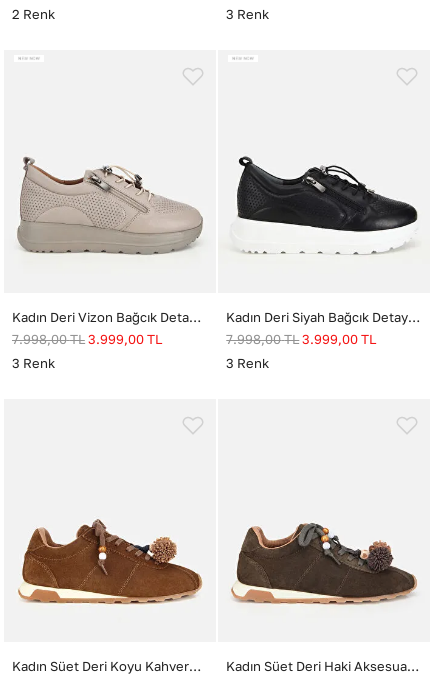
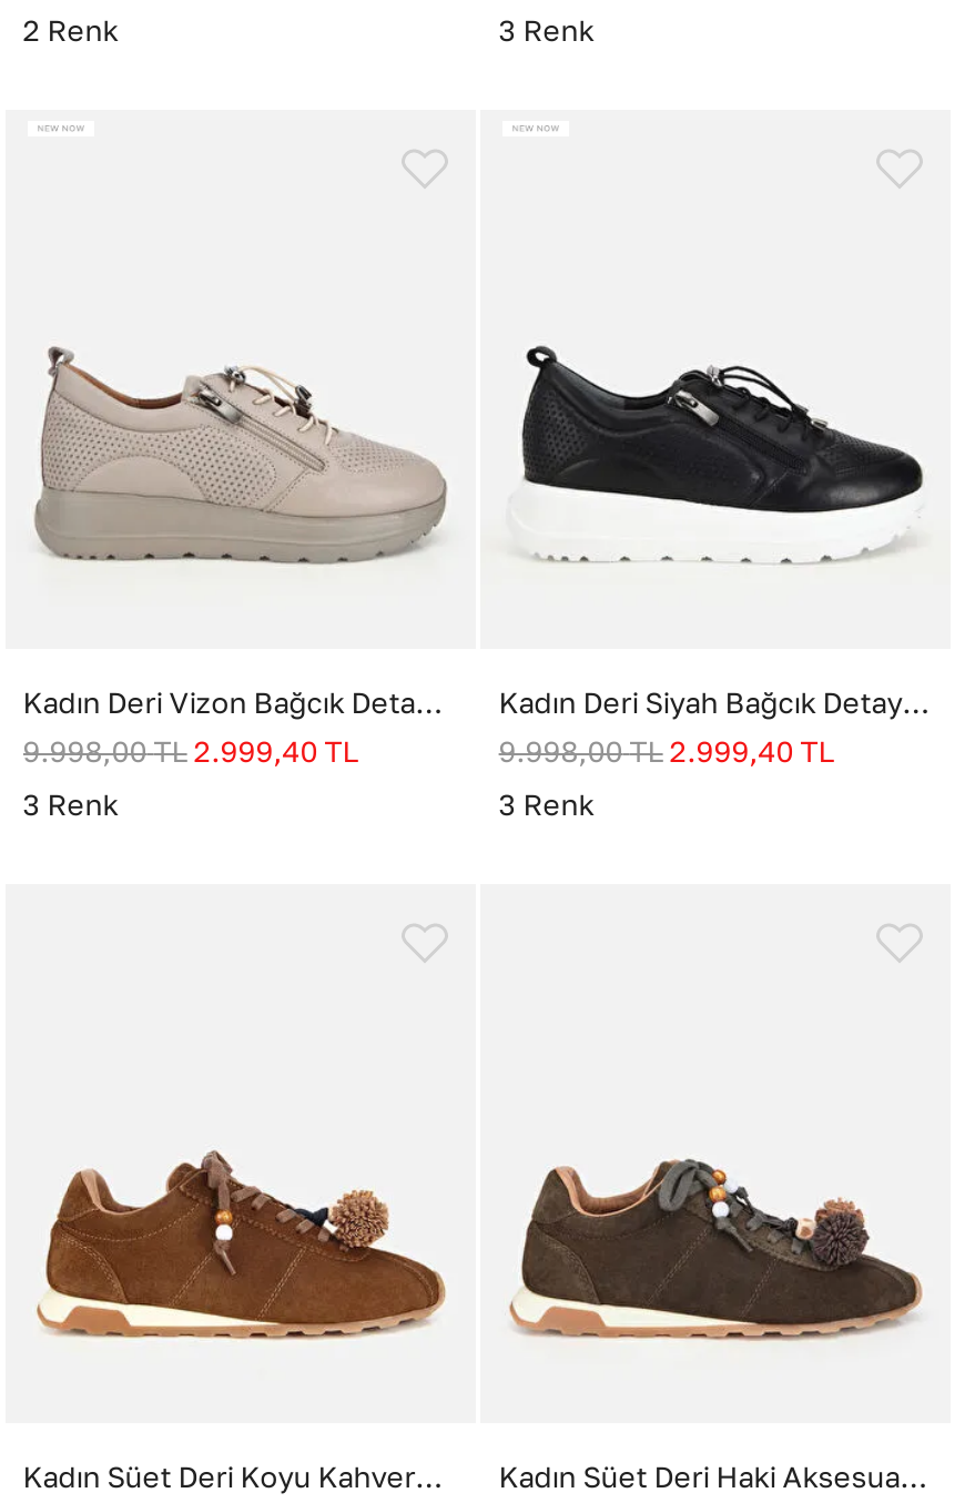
[12,331,162,347] 7.998,00 TL 3.999,00 TL -> [23,733,358,768] 9.998,00 TL 2.999,40 TL
[226,331,376,347] 7.998,00 TL 3.999,00 TL -> [499,733,834,768] 9.998,00 TL 2.999,40 TL

